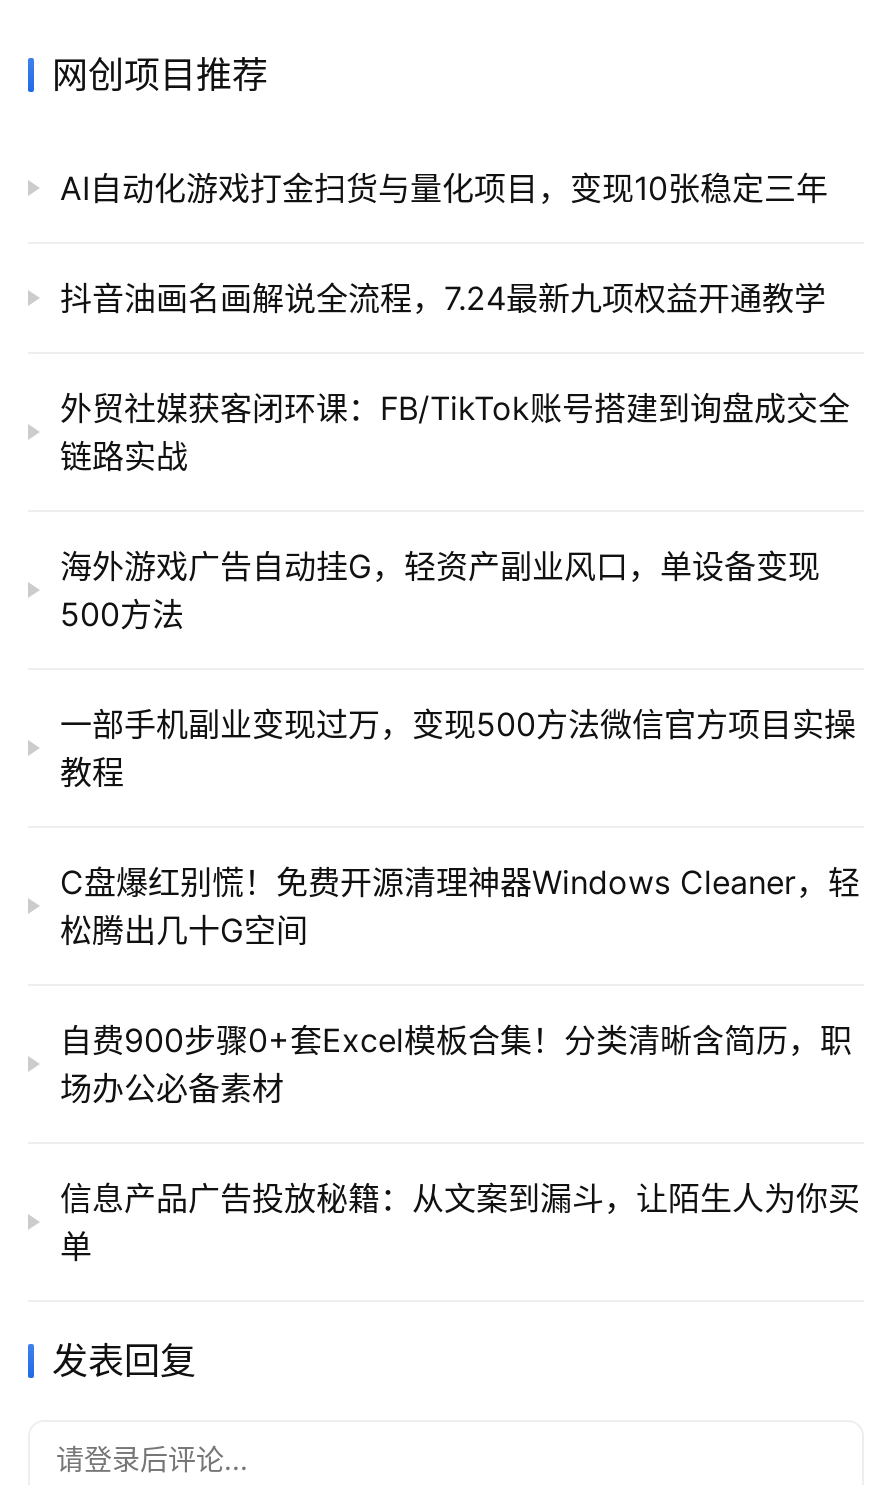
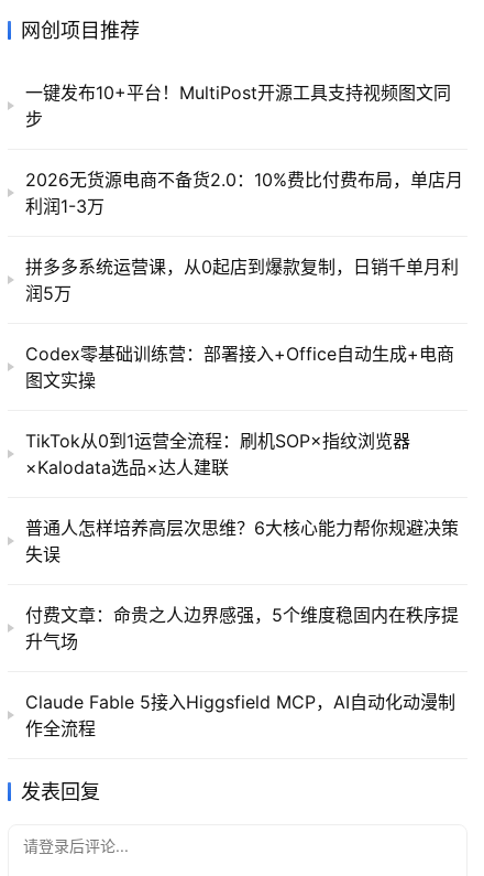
[60,168,828,208] AI自动化游戏打金扫货与量化项目，变现10张稳定三年 -> [25,82,451,130] 一键发布10+平台！MultiPost开源工具支持视频图文同 | 步
[60,278,826,318] 抖音油画名画解说全流程，7.24最新九项权益开通教学 -> [25,169,463,217] 2026无货源电商不备货2.0：10%费比付费布局，单店月 | 利润1-3万
[60,388,850,476] 外贸社媒获客闭环课：FB/TikTok账号搭建到询盘成交全 | 链路实战 -> [25,256,459,304] 拼多多系统运营课，从0起店到爆款复制，日销千单月利 | 润5万
[60,546,820,634] 海外游戏广告自动挂G，轻资产副业风口，单设备变现 | 500方法 -> [25,343,454,391] Codex零基础训练营：部署接入+Office自动生成+电商 | 图文实操
[60,704,856,792] 一部手机副业变现过万，变现500方法微信官方项目实操 | 教程 -> [25,430,410,478] TikTok从0到1运营全流程：刷机SOP×指纹浏览器 | ×Kalodata选品×达人建联
[60,862,860,950] C盘爆红别慌！免费开源清理神器Windows Cleaner，轻 | 松腾出几十G空间 -> [25,517,459,565] 普通人怎样培养高层次思维？6大核心能力帮你规避决策 | 失误
[60,1020,852,1108] 自费900步骤0+套Excel模板合集！分类清晰含简历，职 | 场办公必备素材 -> [25,604,459,652] 付费文章：命贵之人边界感强，5个维度稳固内在秩序提 | 升气场
[60,1178,860,1266] 信息产品广告投放秘籍：从文案到漏斗，让陌生人为你买 | 单 -> [25,691,455,739] Claude Fable 5接入Higgsfield MCP，AI自动化动漫制 | 作全流程

